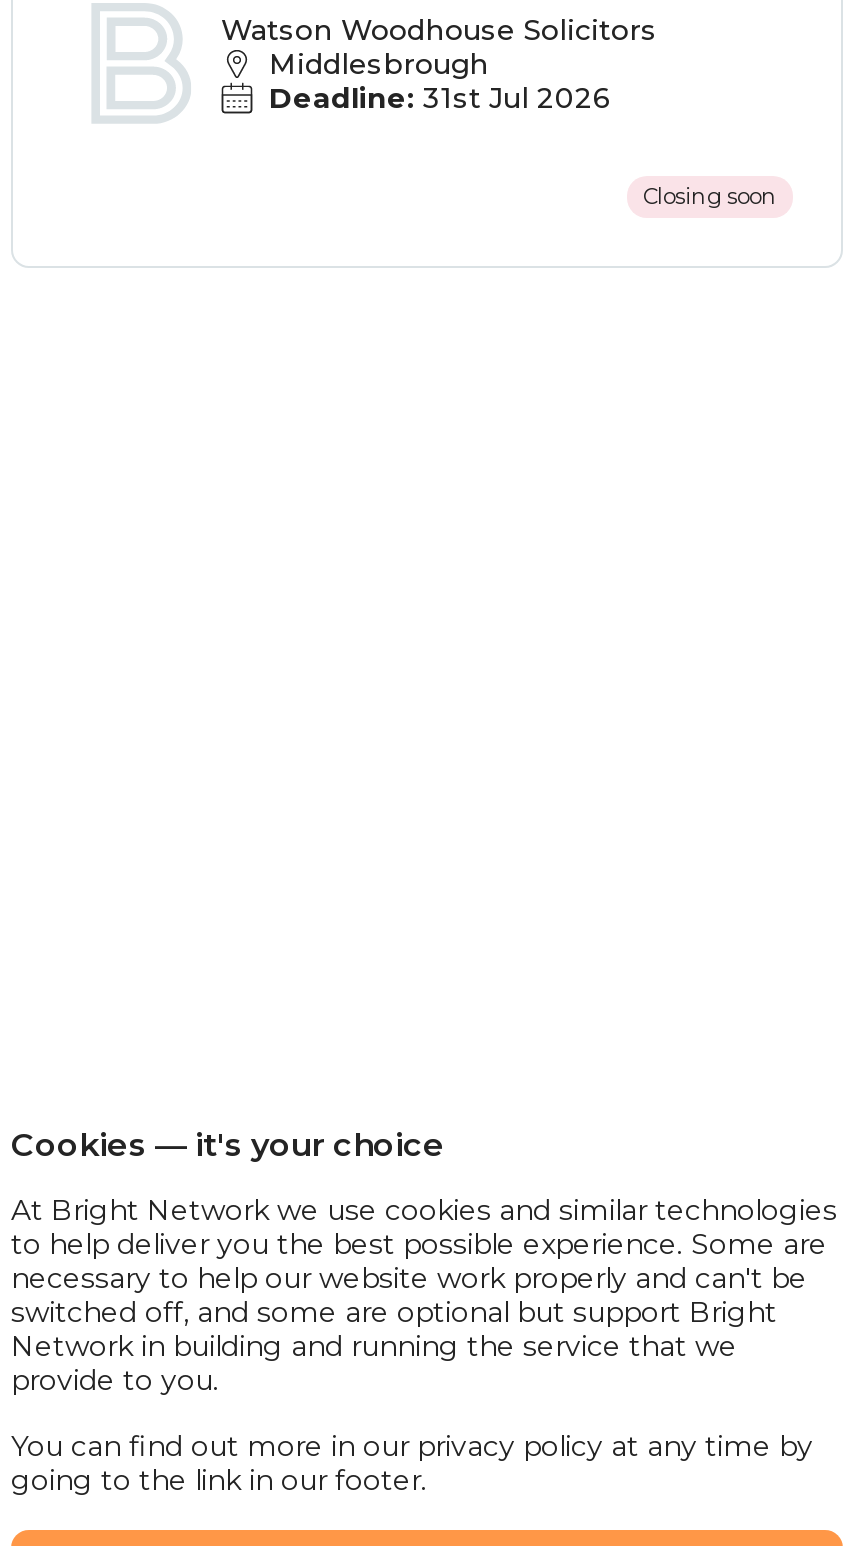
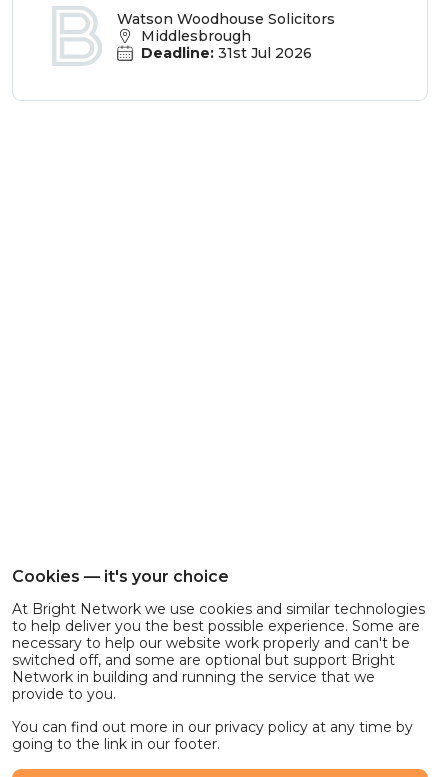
[643,182,777,210] Closing soon -> none

